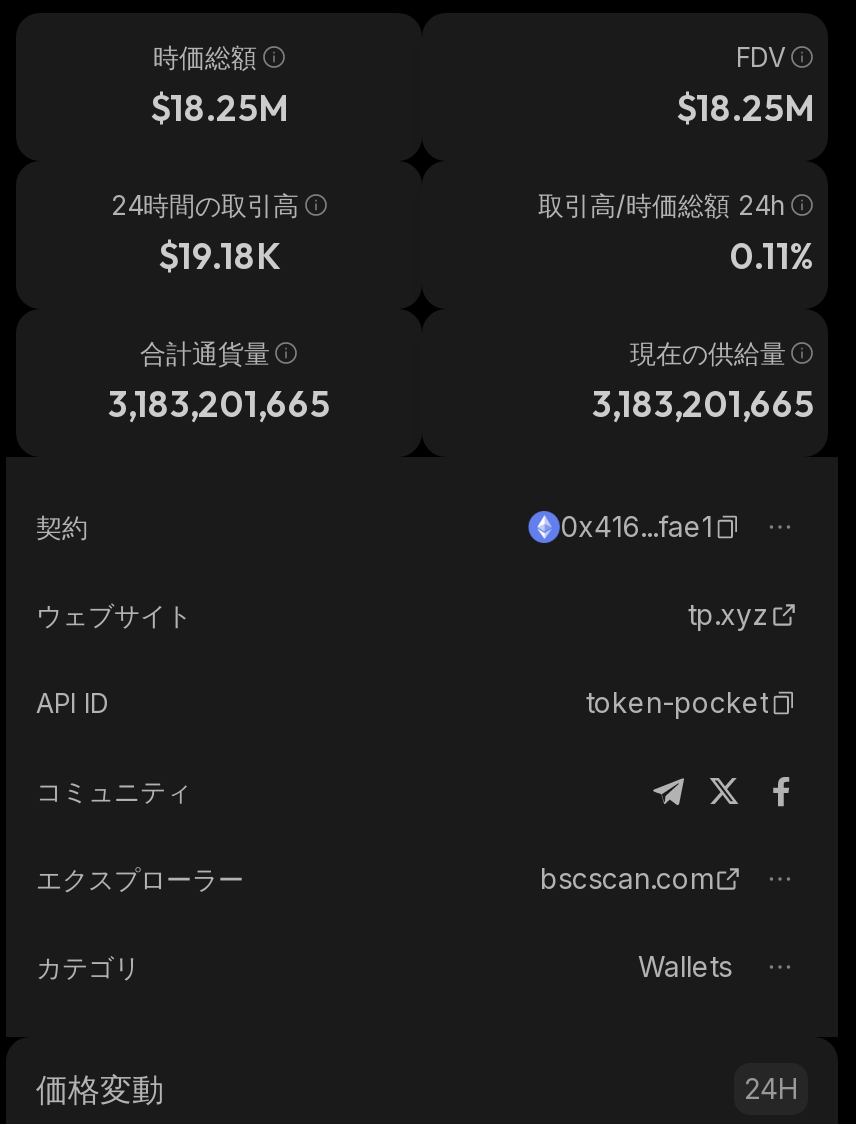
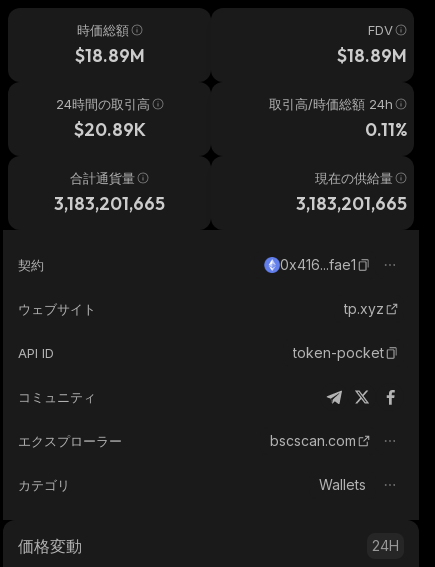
[150,85,288,131] $18.25M -> [74,44,144,67] $18.89M
[676,85,814,131] $18.25M -> [337,44,407,67] $18.89M
[158,233,280,279] $19.18K -> [73,118,145,141] $20.89K

